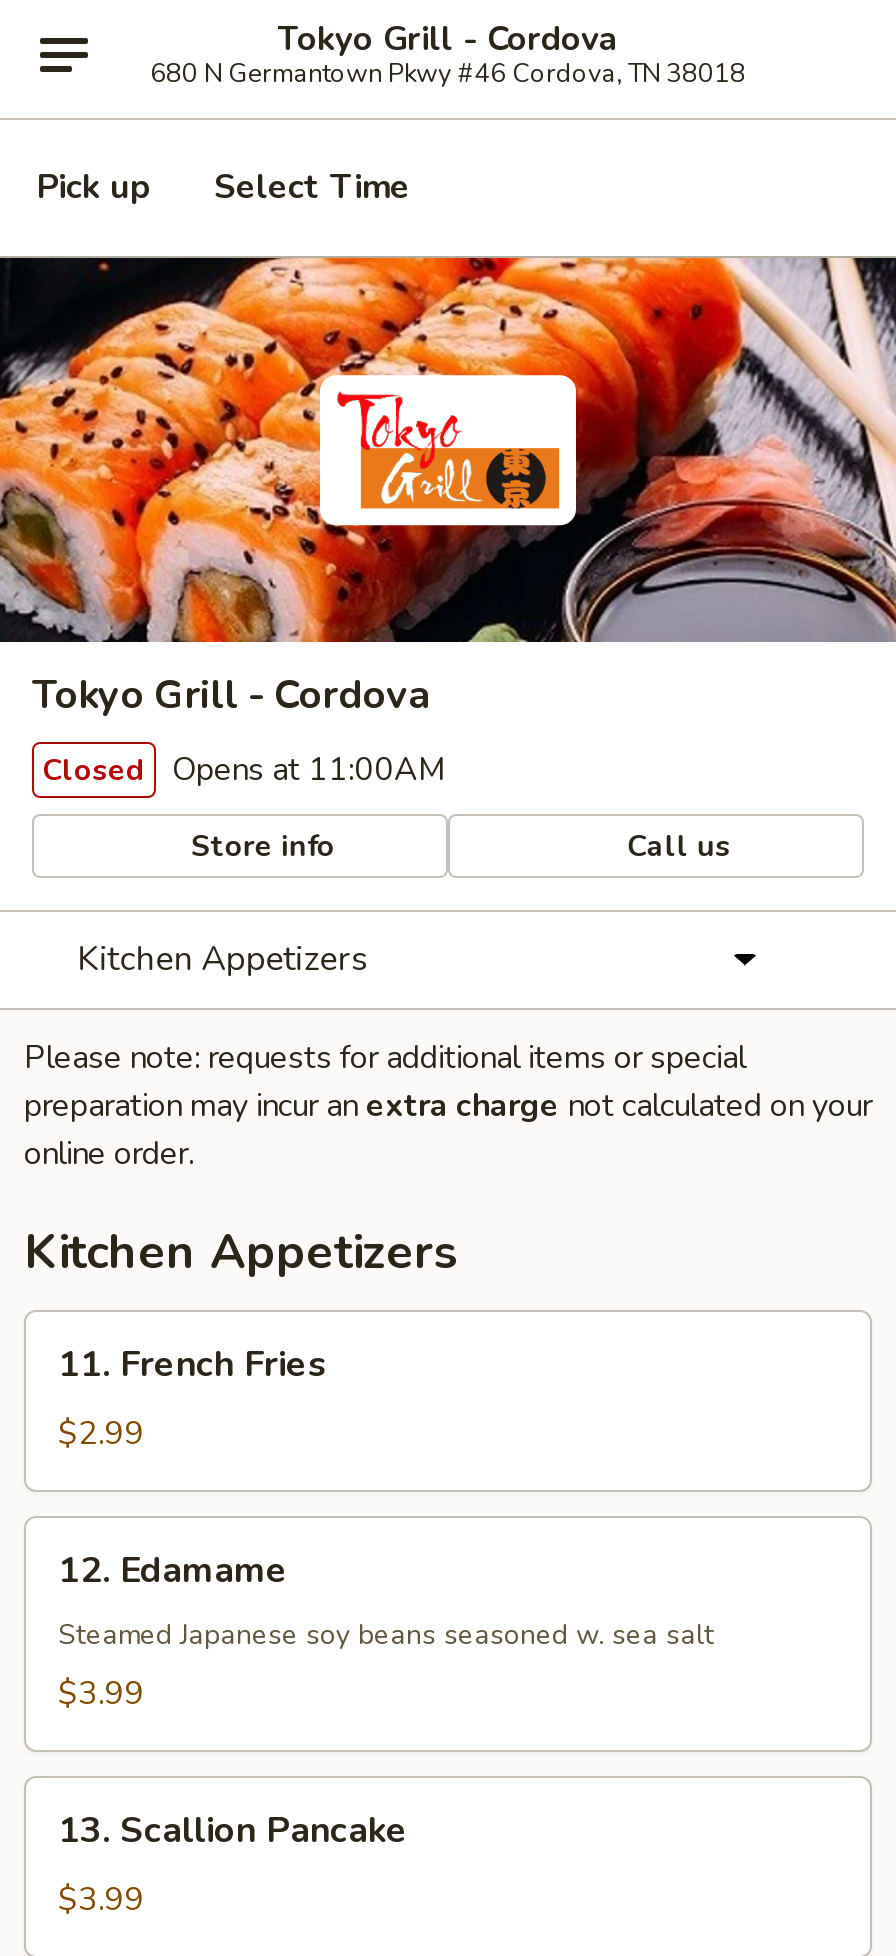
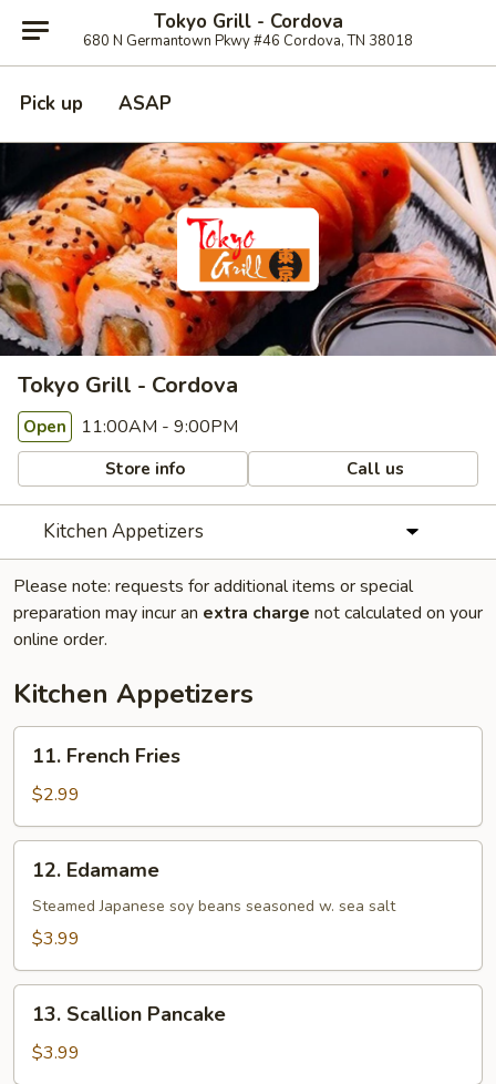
[214,164,410,210] Select Time -> [118,91,172,116] ASAP
[42,748,446,792] Closed Opens at 11:00AM -> [23,415,238,439] Open 11:00AM - 9:00PM

